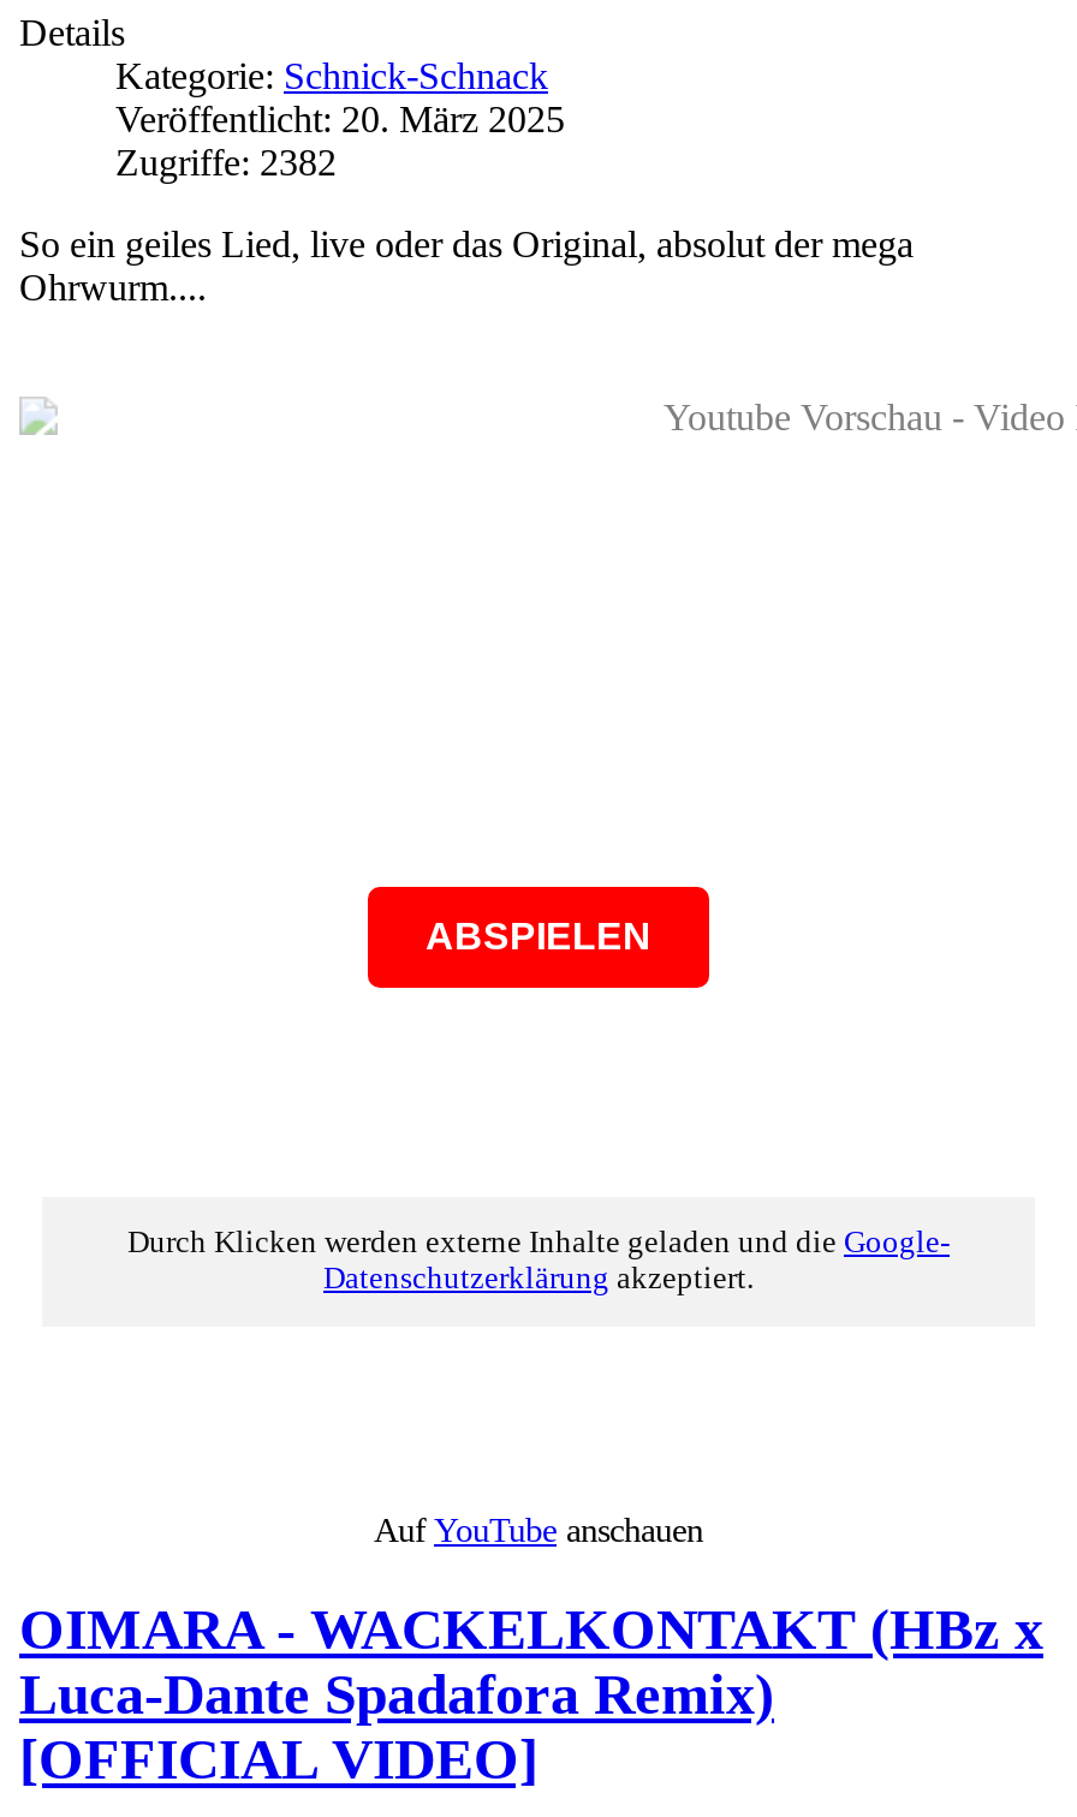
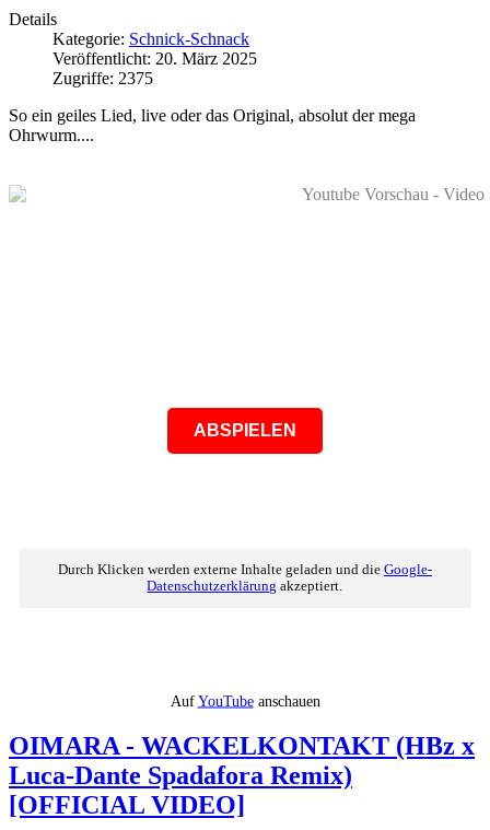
[115,142,337,182] Zugriffe: 2382 -> [52,69,153,87] Zugriffe: 2375

